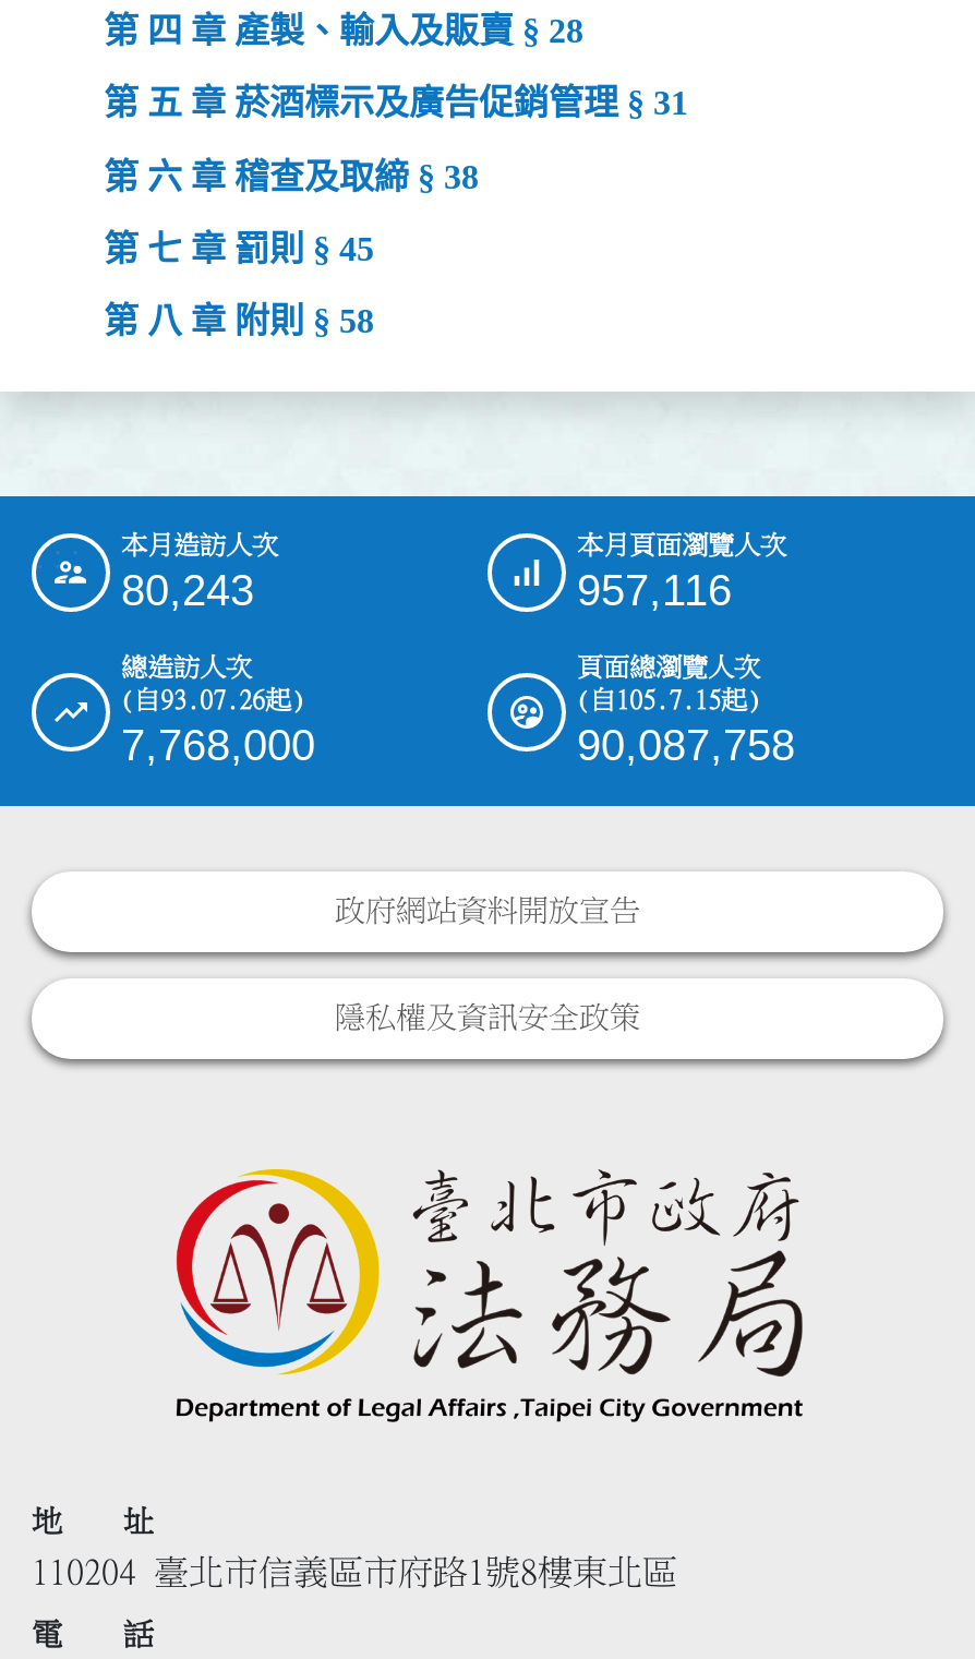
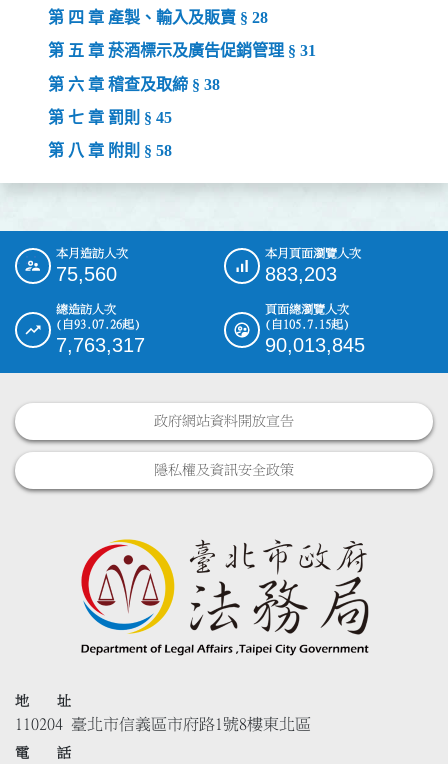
[121,565,254,613] 80,243 -> [56,262,117,284] 75,560
[577,565,732,613] 957,116 -> [265,262,337,284] 883,203
[121,720,315,768] 7,768,000 -> [56,333,145,355] 7,763,317
[577,720,795,768] 90,087,758 -> [265,333,365,355] 90,013,845

